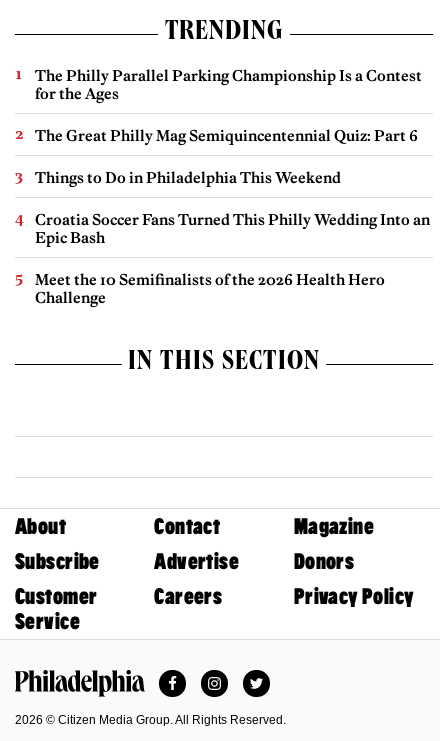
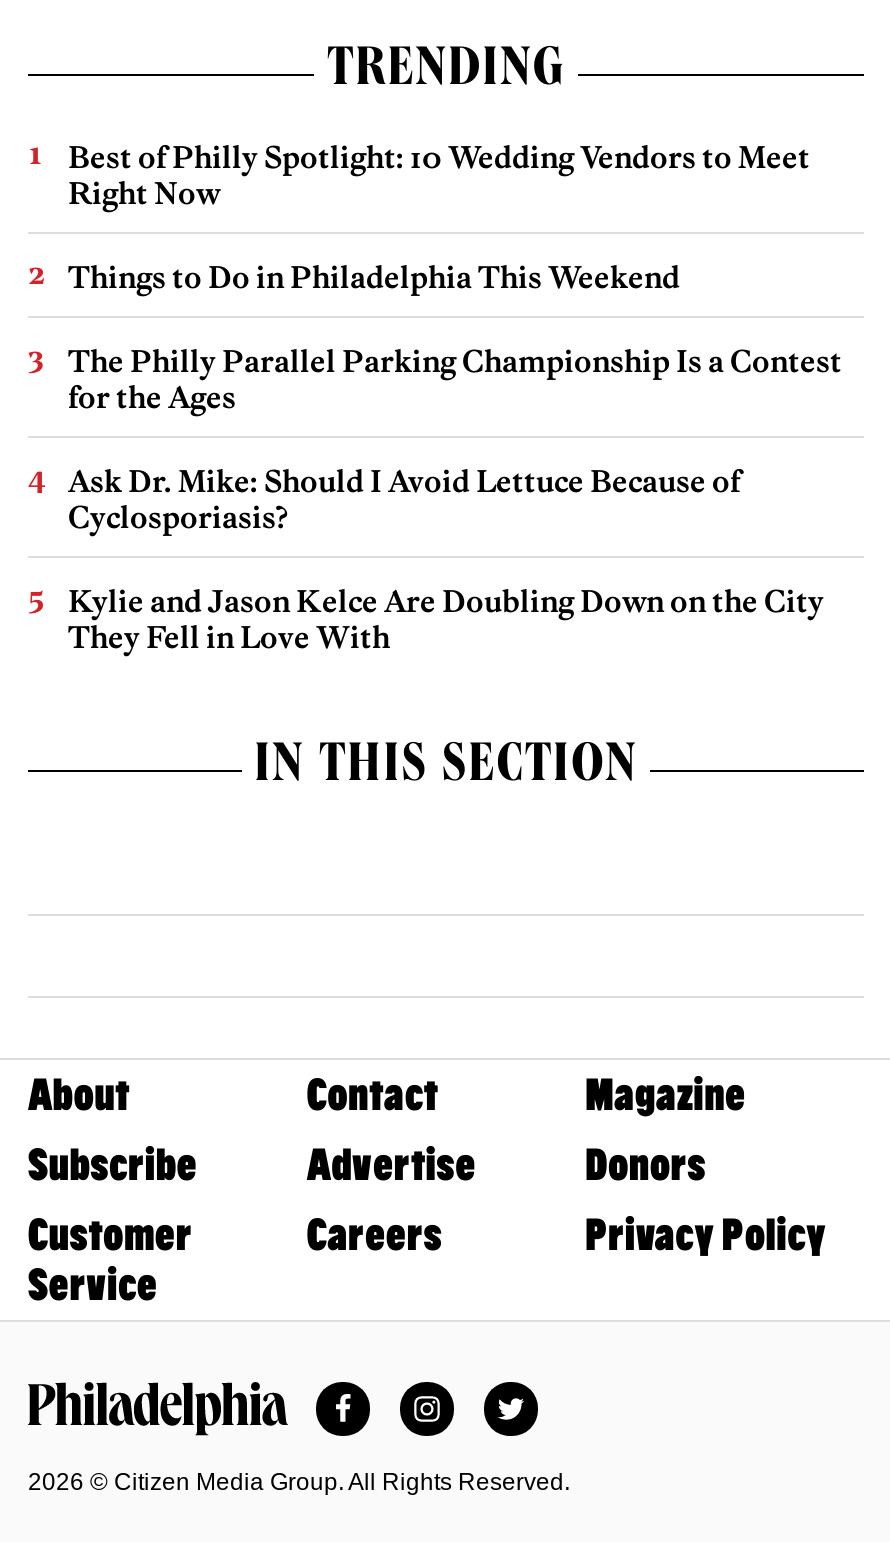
none -> [68,139,810,213] Best of Philly Spotlight: 10 Wedding Vendors to Meet | Right Now
moved [35,66,422,103] -> [68,343,842,417]: The Philly Parallel Parking Championship Is a Contest | for the Ages
[35,126,430,307] The Great Philly Mag Semiquincentennial Quiz: Part 6 | Croatia Soccer Fans Turned This Philly Wedding Into an | Epic Bash | Meet the 10 Semifinalists of the 2026 Health Hero | Challenge -> [68,463,824,657] Ask Dr. Mike: Should I Avoid Lettuce Because of | Cyclosporiasis? | Kylie and Jason Kelce Are Doubling Down on the City | They Fell in Love With
moved [35,168,341,187] -> [68,259,680,297]: Things to Do in Philadelphia This Weekend

